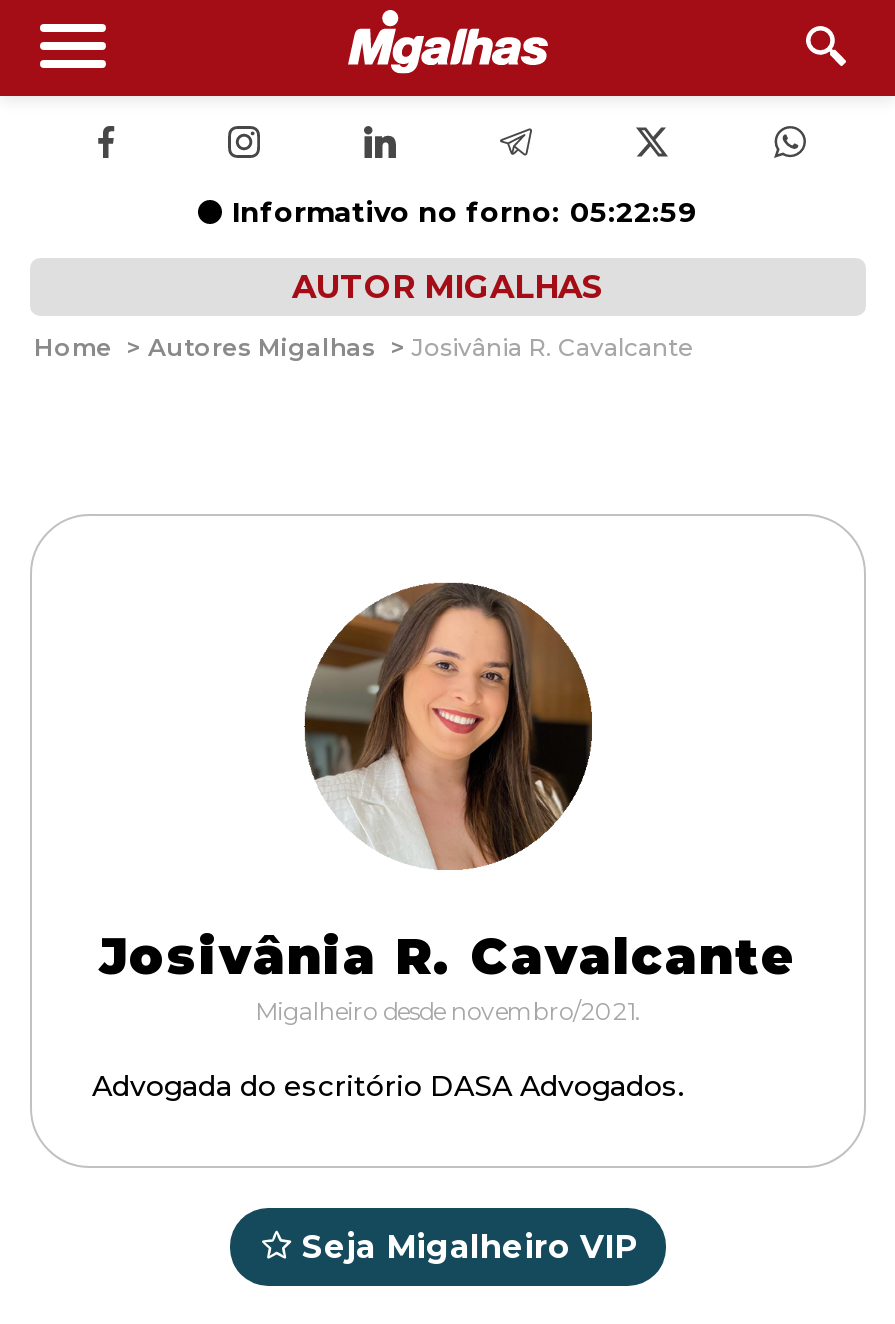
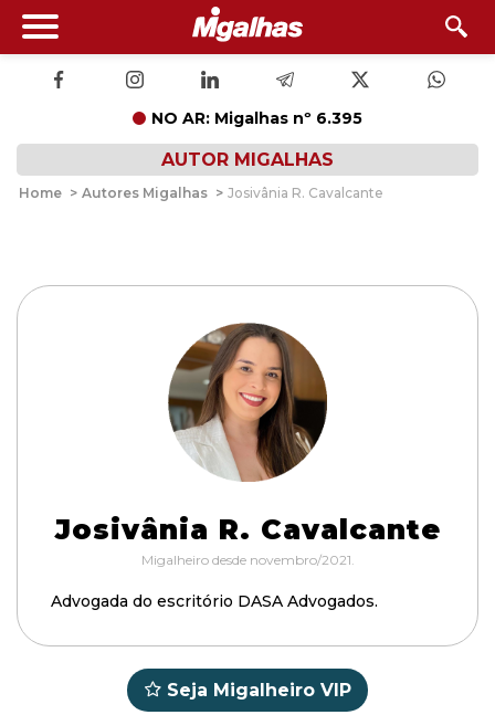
[232,194,698,230] Informativo no forno: 05:22:59 -> [151,108,362,128] NO AR: Migalhas nº 6.395

